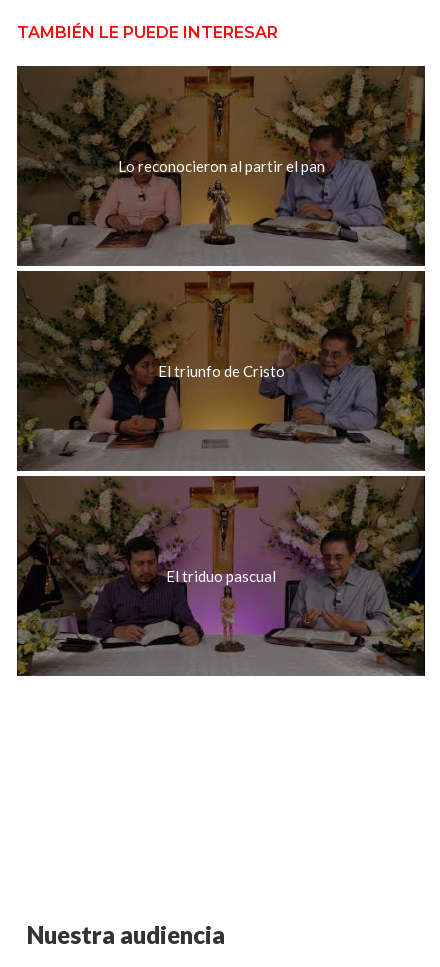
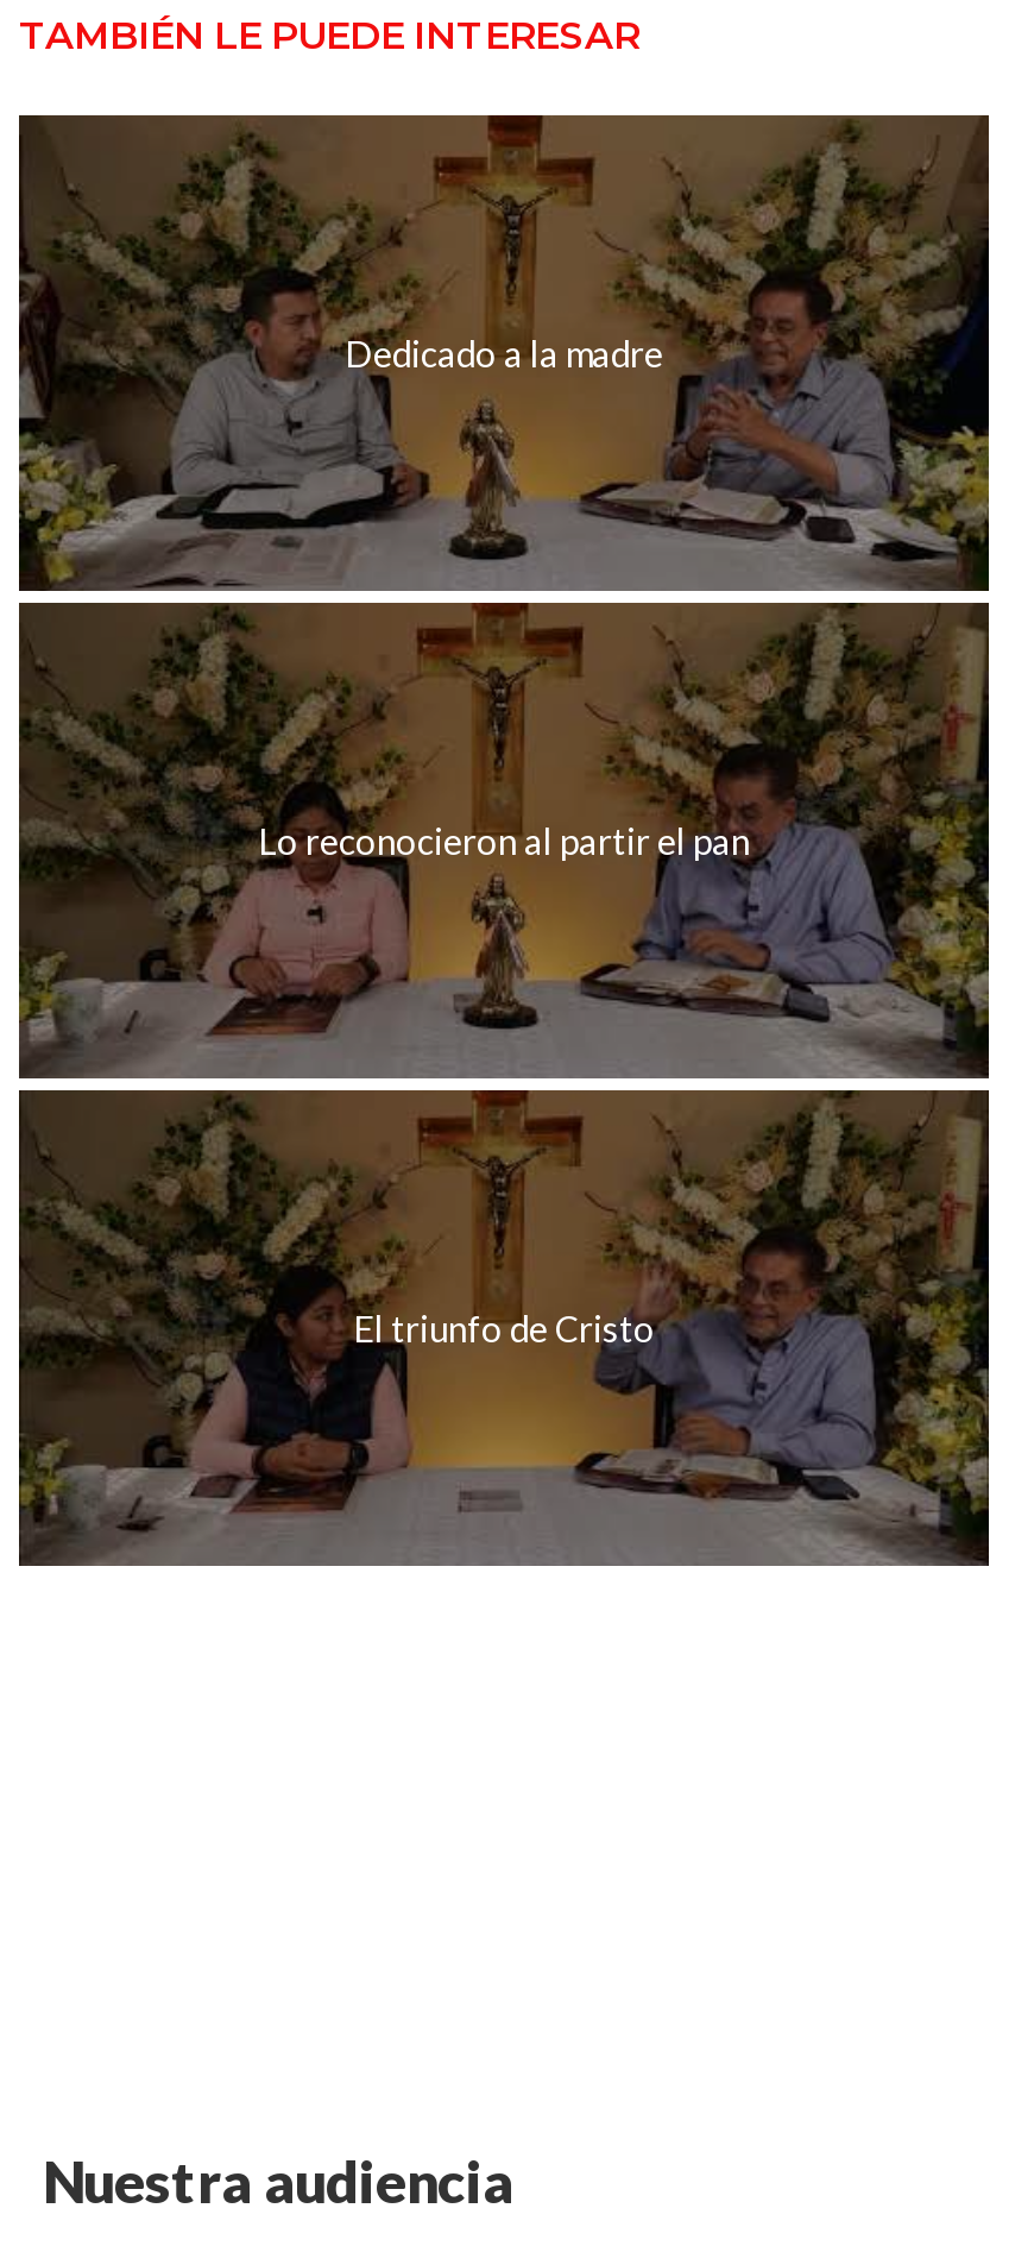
none -> [19,115,989,589] [image] | Dedicado a la madre
moved [117,157,324,380] -> [258,819,750,1350]: Lo reconocieron al partir el pan | El triunfo de Cristo
[17,476,424,674] [image] | El triduo pascual -> none

